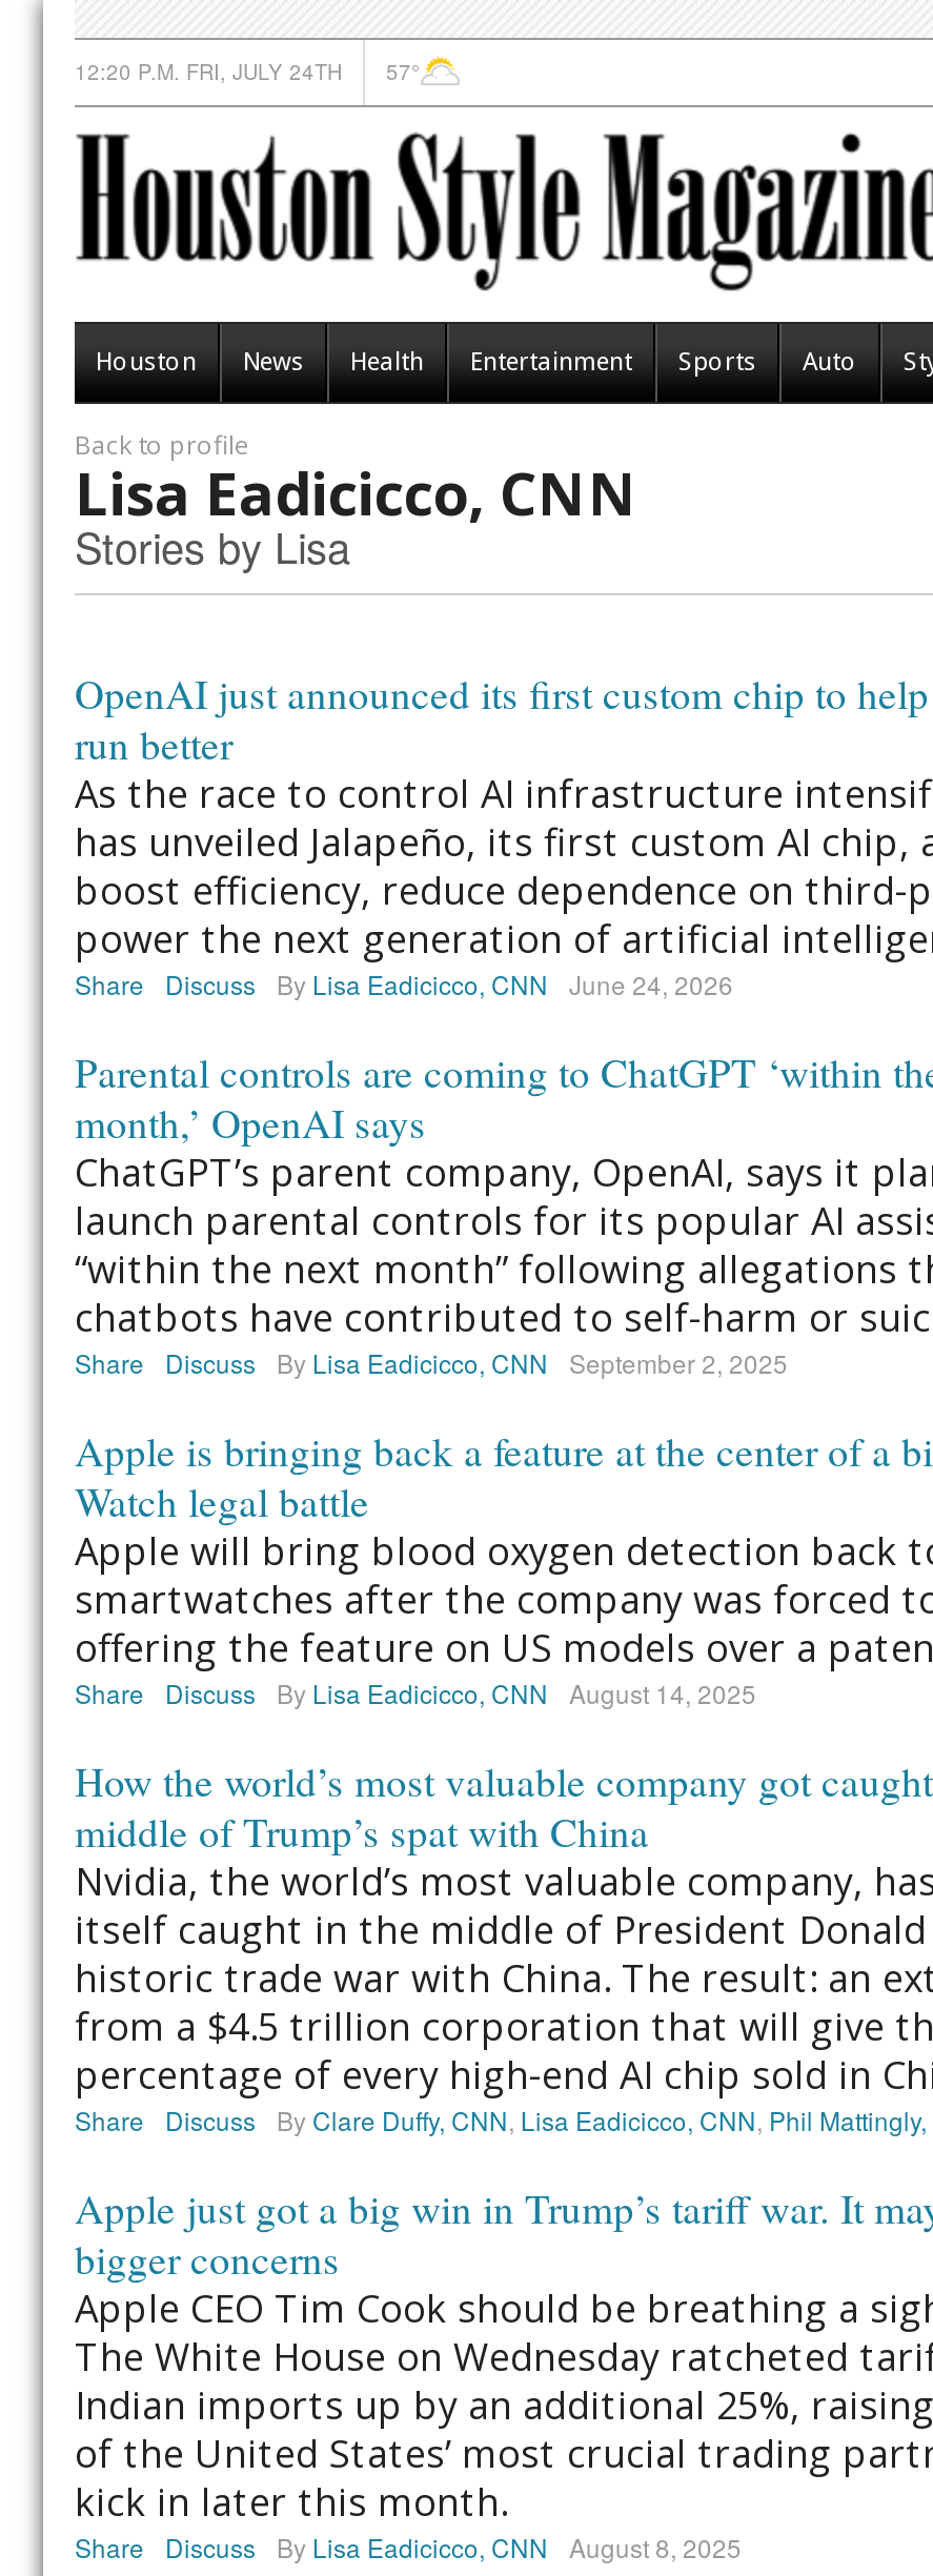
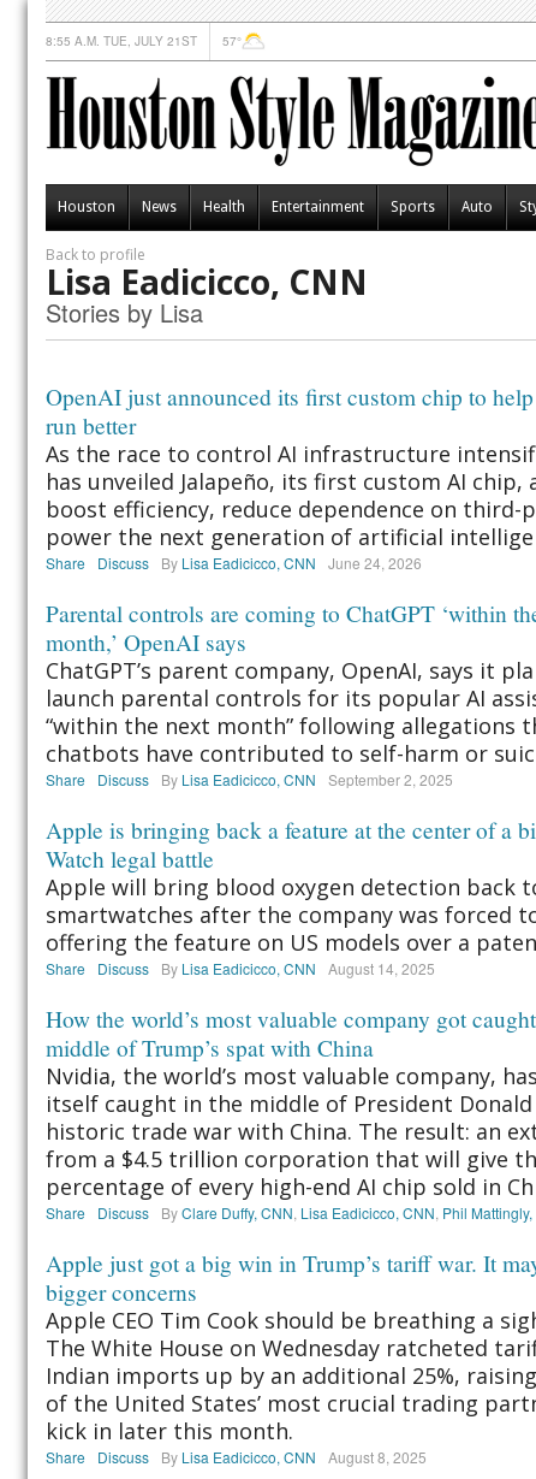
[75,57,420,86] 12:20 P.M. FRI, JULY 24TH 57° -> [46,32,242,49] 8:55 A.M. TUE, JULY 21ST 57°

